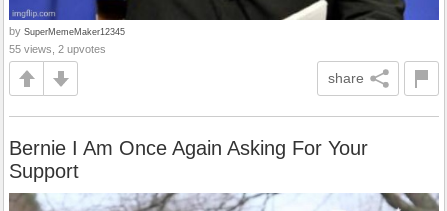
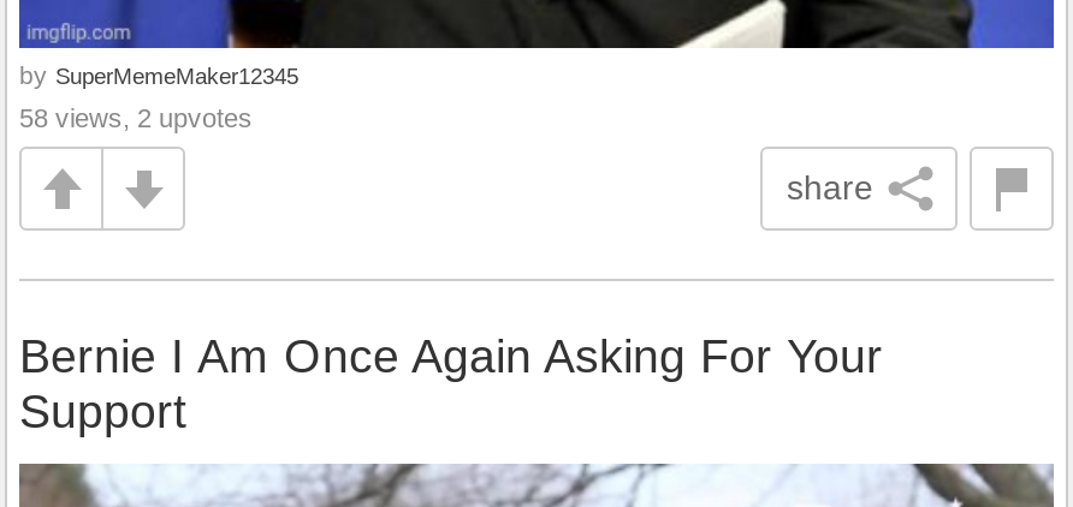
[9,43,106,55] 55 views, 2 upvotes -> [19,104,253,133] 58 views, 2 upvotes

